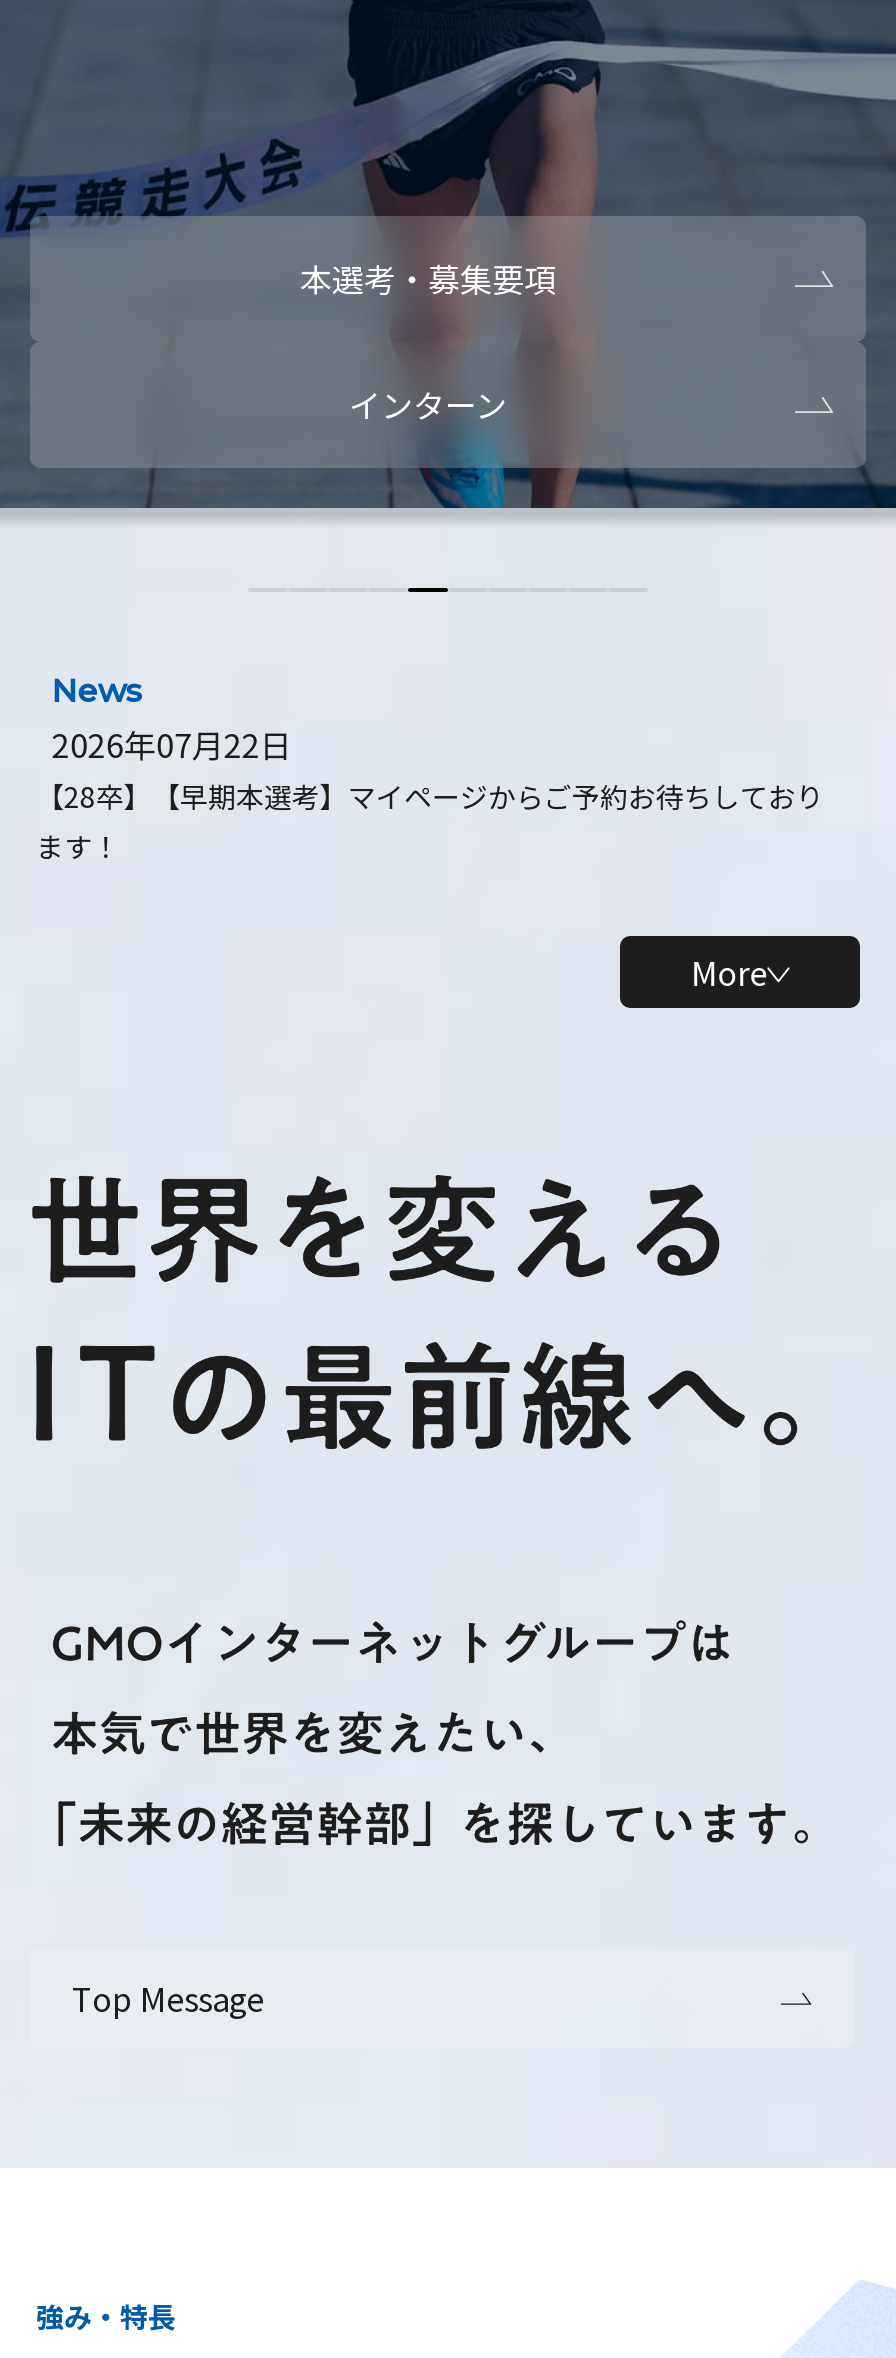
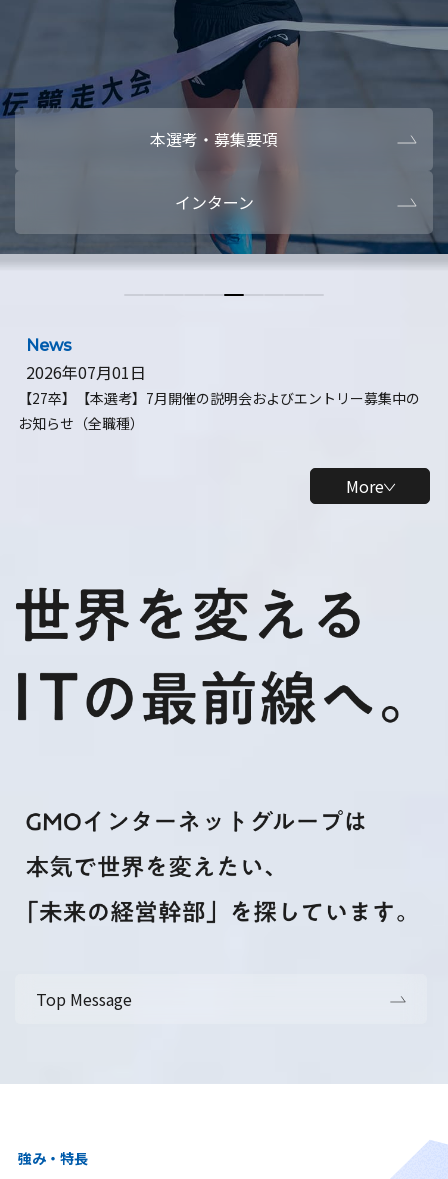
[36,720,824,866] 2026年07月22日 | 【28卒】【早期本選考】マイページからご予約お待ちしており | ます！ -> [18,360,420,433] 2026年07月01日 | 【27卒】【本選考】7月開催の説明会およびエントリー募集中の | お知らせ（全職種）

